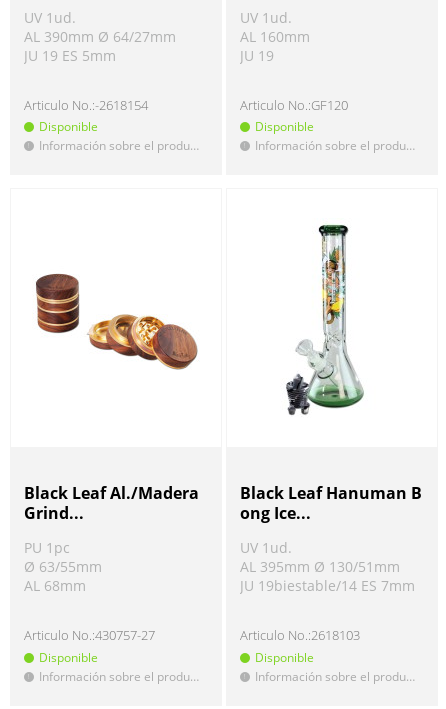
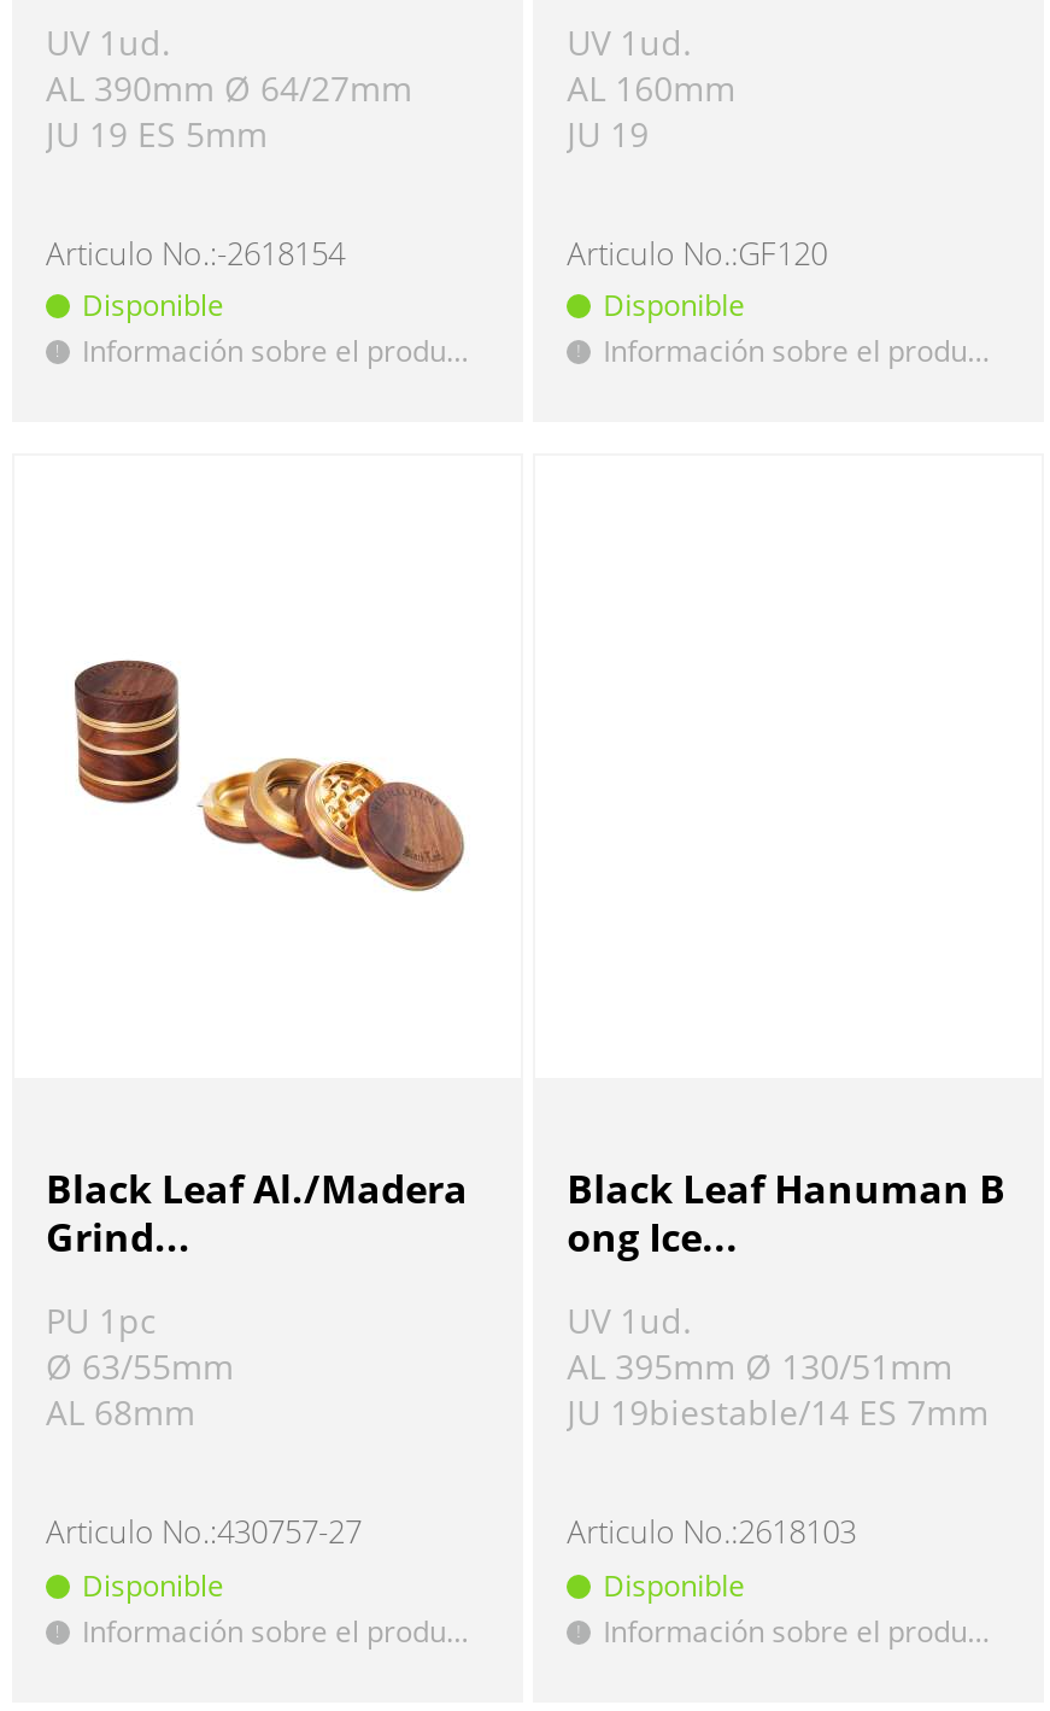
[285,224,365,416] [image] -> none

